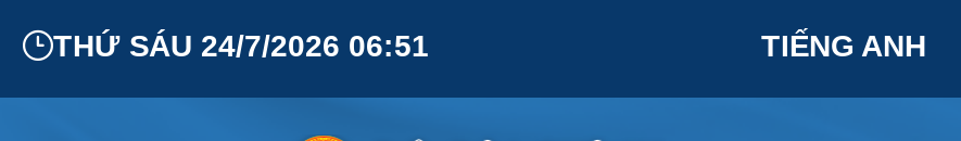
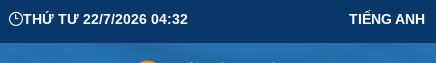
[53,28,429,63] THỨ SÁU 24/7/2026 06:51 -> [23,11,188,27] THỨ TƯ 22/7/2026 04:32

